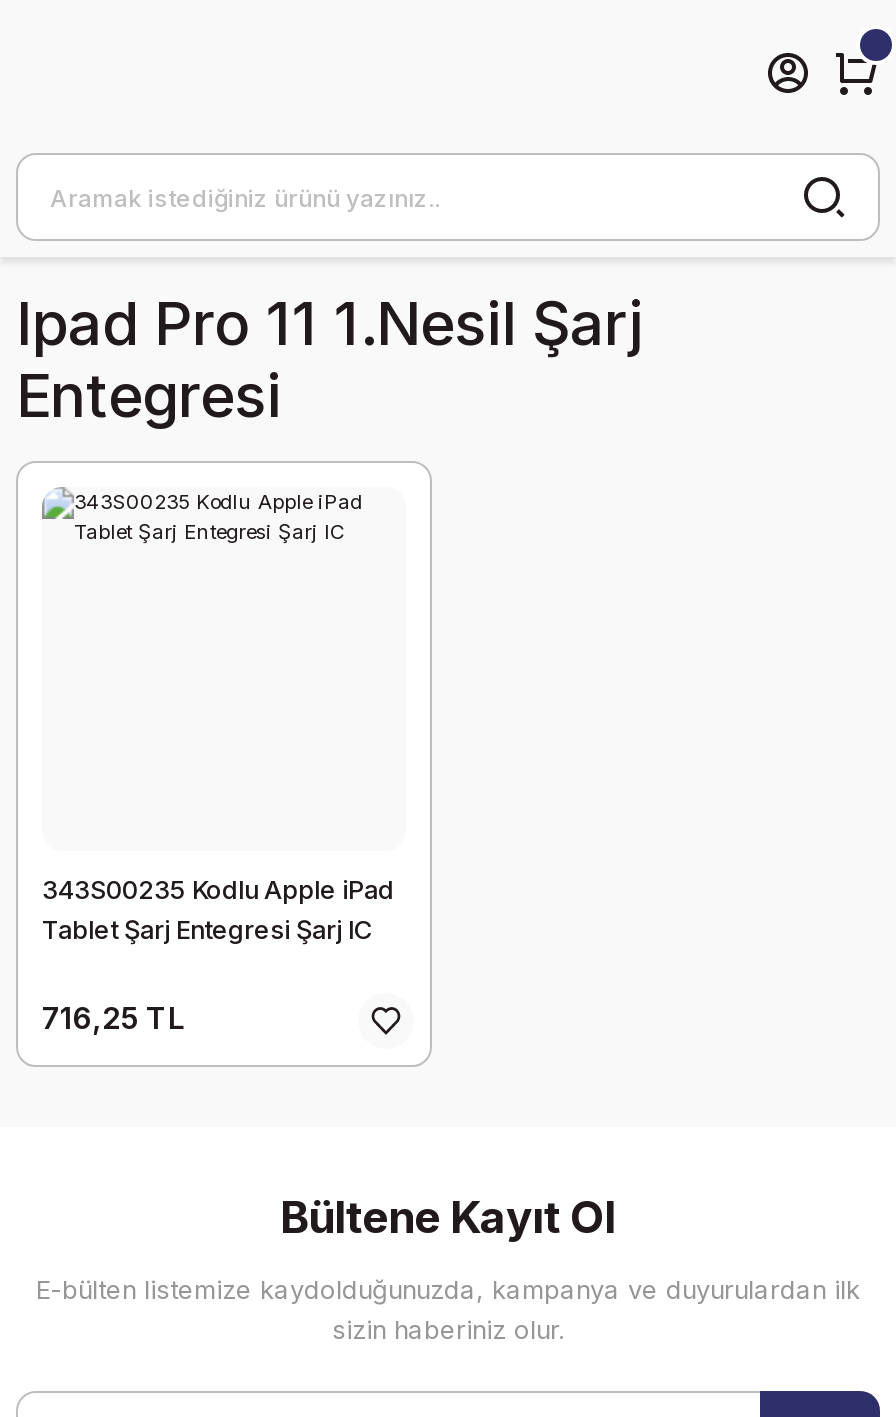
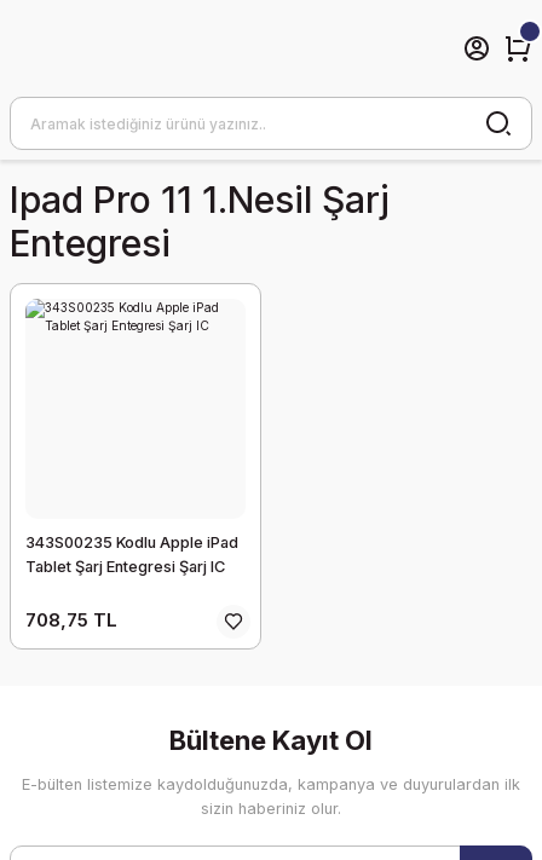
[42,999,186,1037] 716,25 TL -> [25,608,117,631] 708,75 TL

